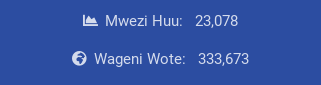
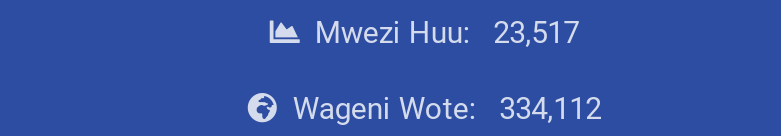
[101,12,238,30] Mwezi Huu: 23,078 -> [307,15,579,51] Mwezi Huu: 23,517
[90,50,249,68] Wageni Wote: 333,673 -> [285,91,601,127] Wageni Wote: 334,112

